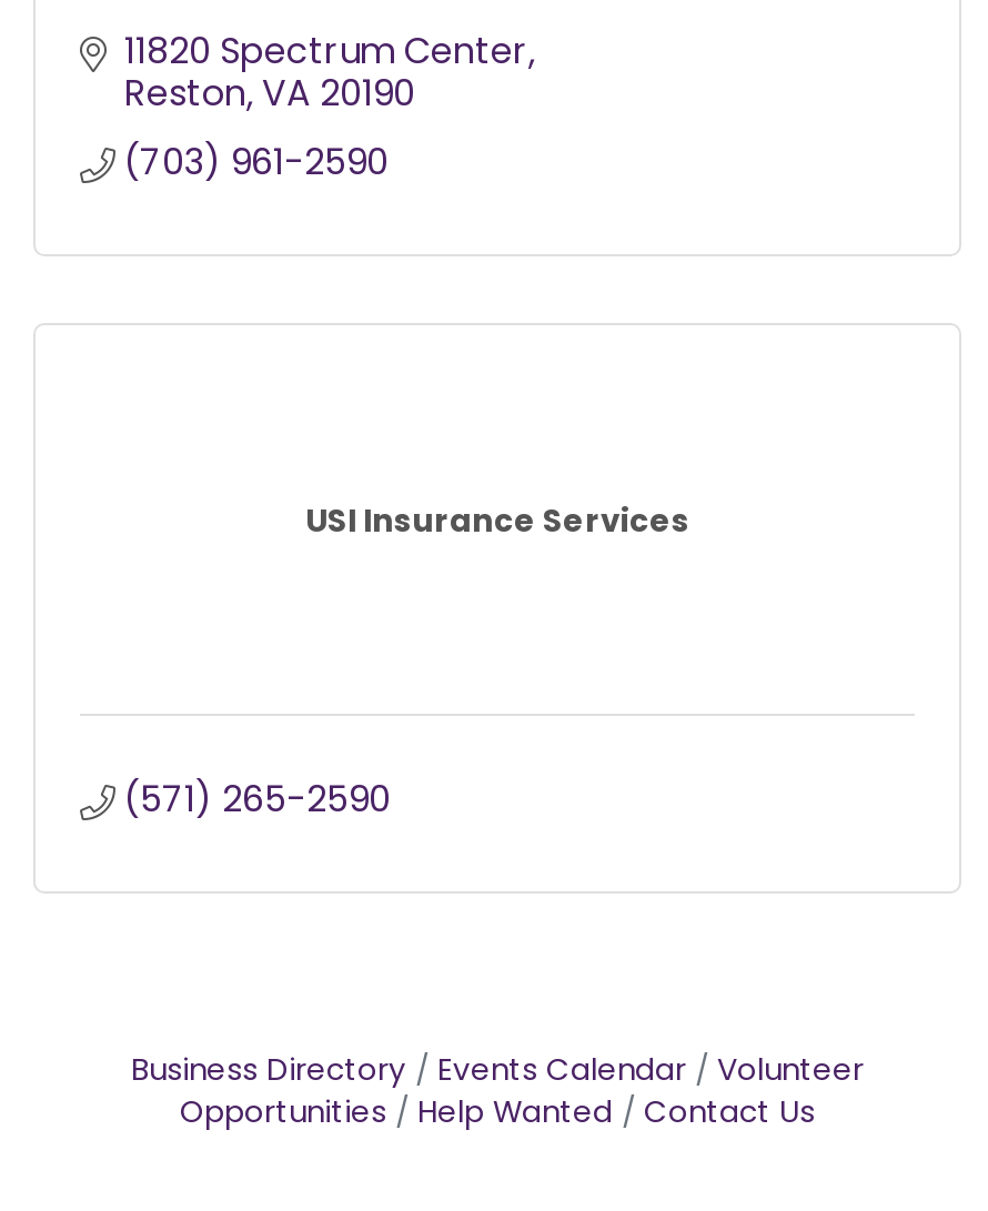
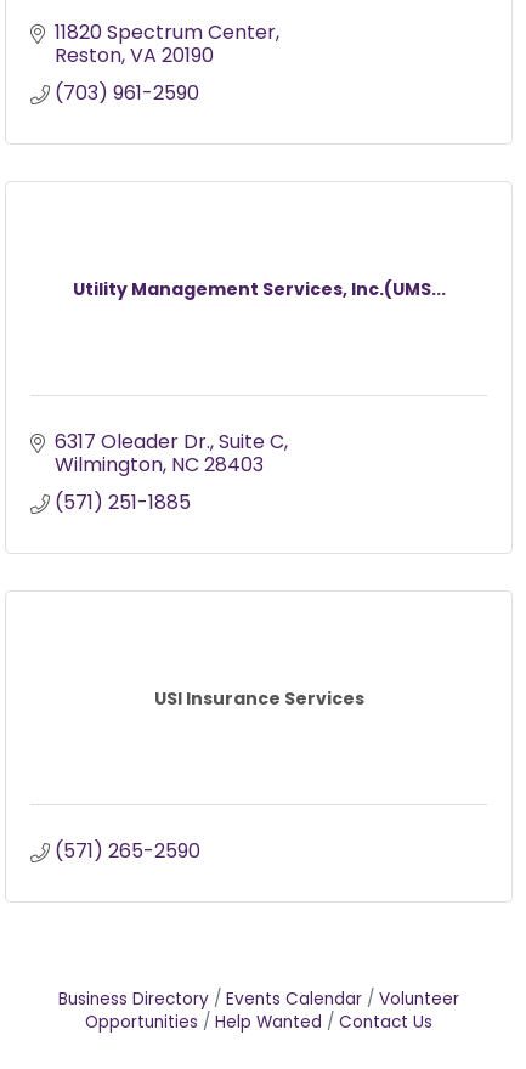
none -> [55,427,284,516] 6317 Oleader Dr., Suite C | Wilmington NC 28403 | (571) 251-1885
none -> [72,276,445,301] Utility Management Services, Inc.(UMS...

